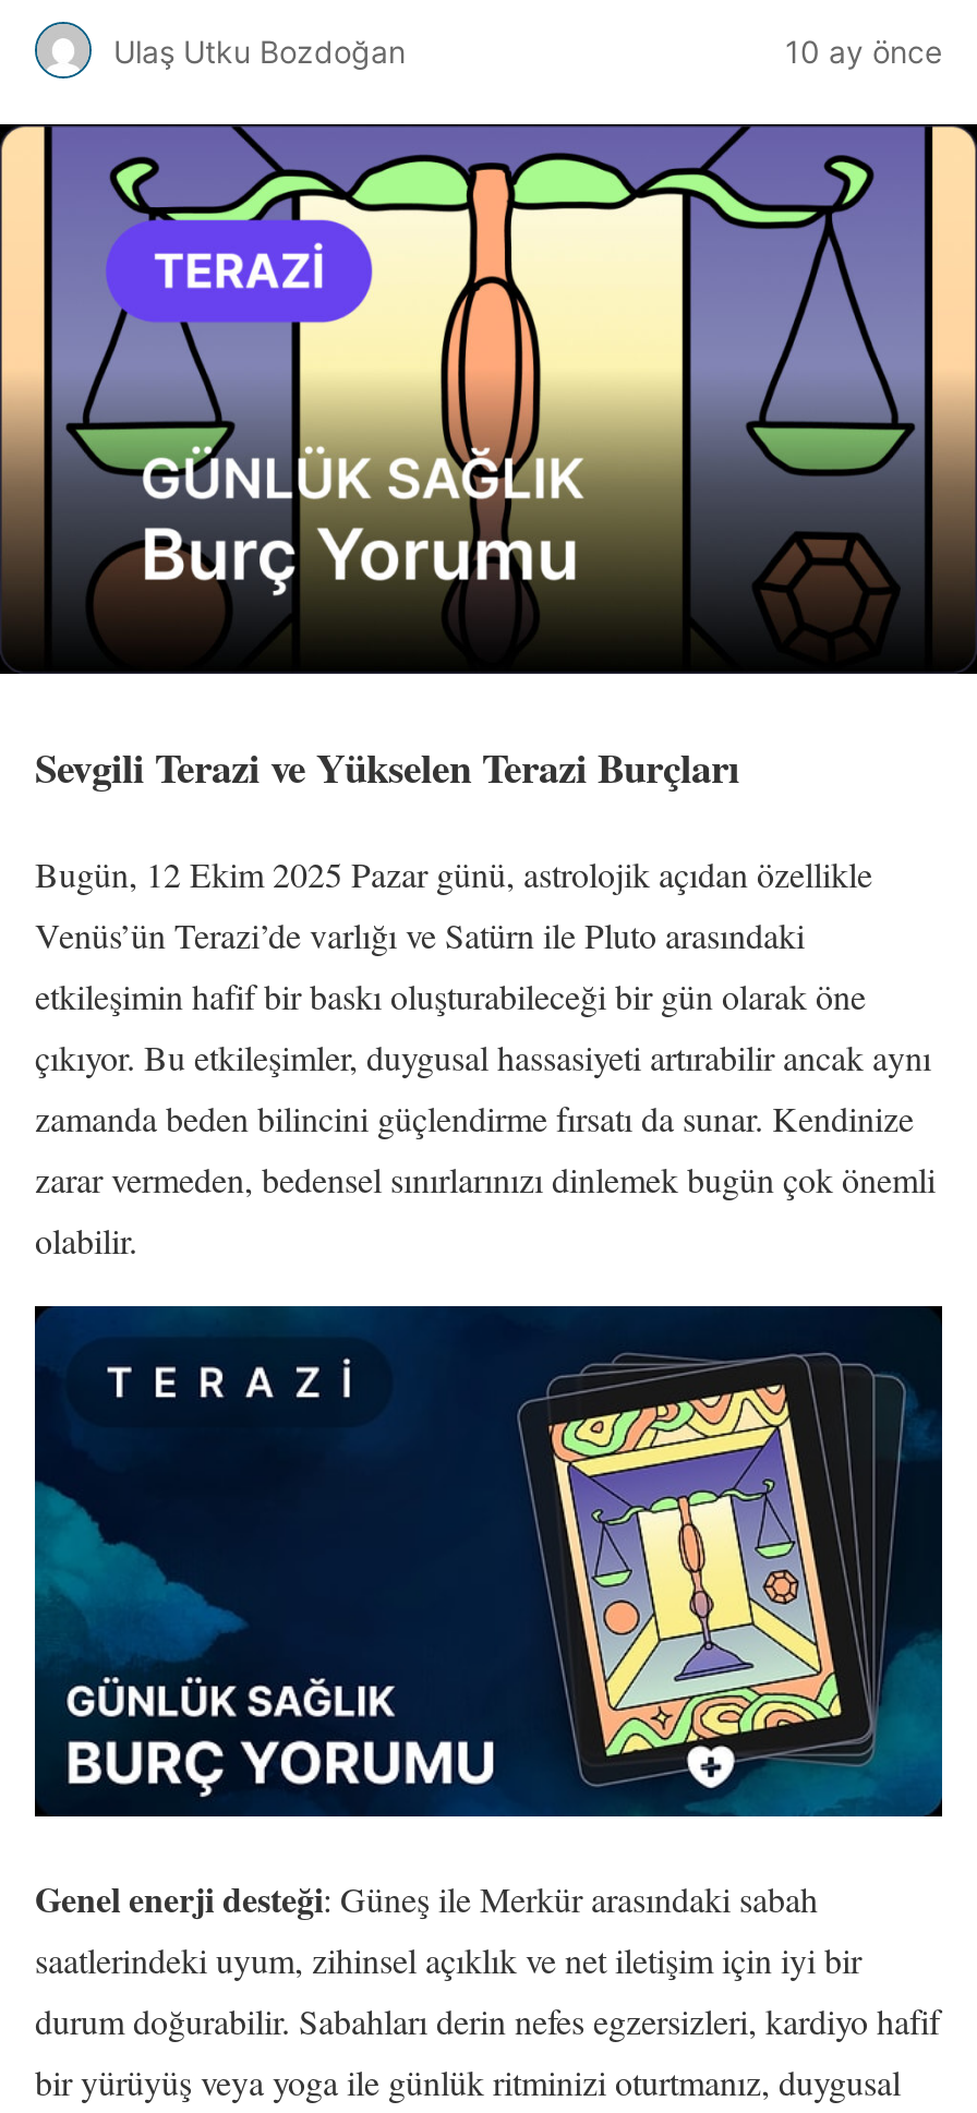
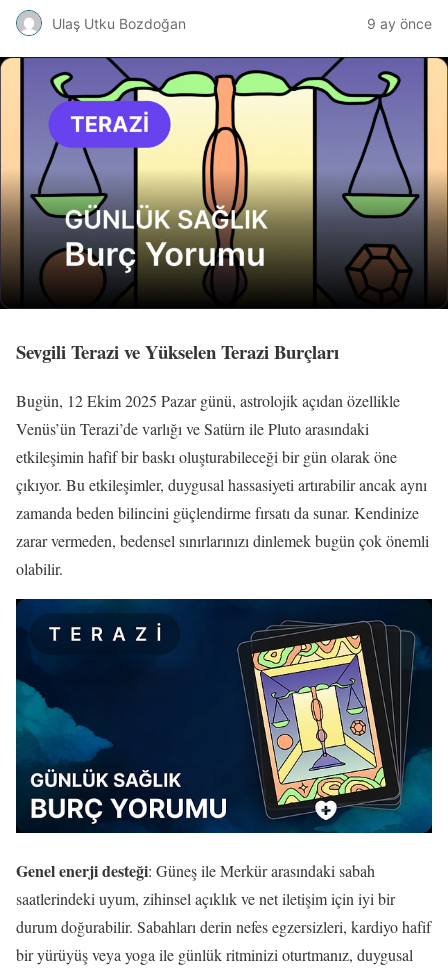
[785,32,942,69] 10 ay önce -> [367,14,432,31] 9 ay önce

